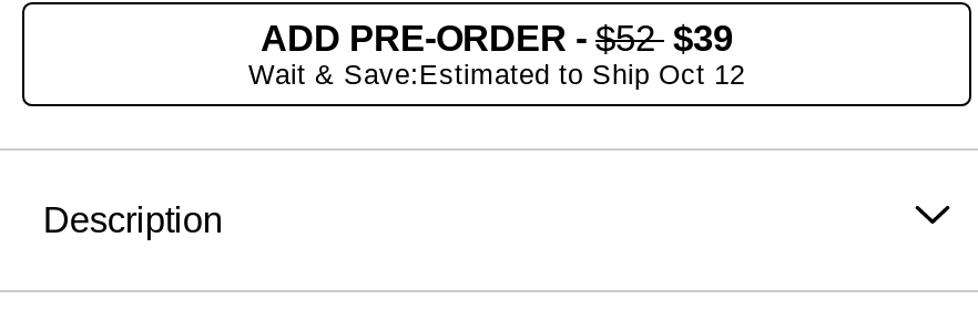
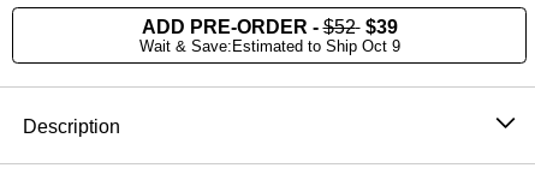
[248,58,745,89] Wait & Save:Estimated to Ship Oct 12 -> [139,38,400,55] Wait & Save:Estimated to Ship Oct 9

